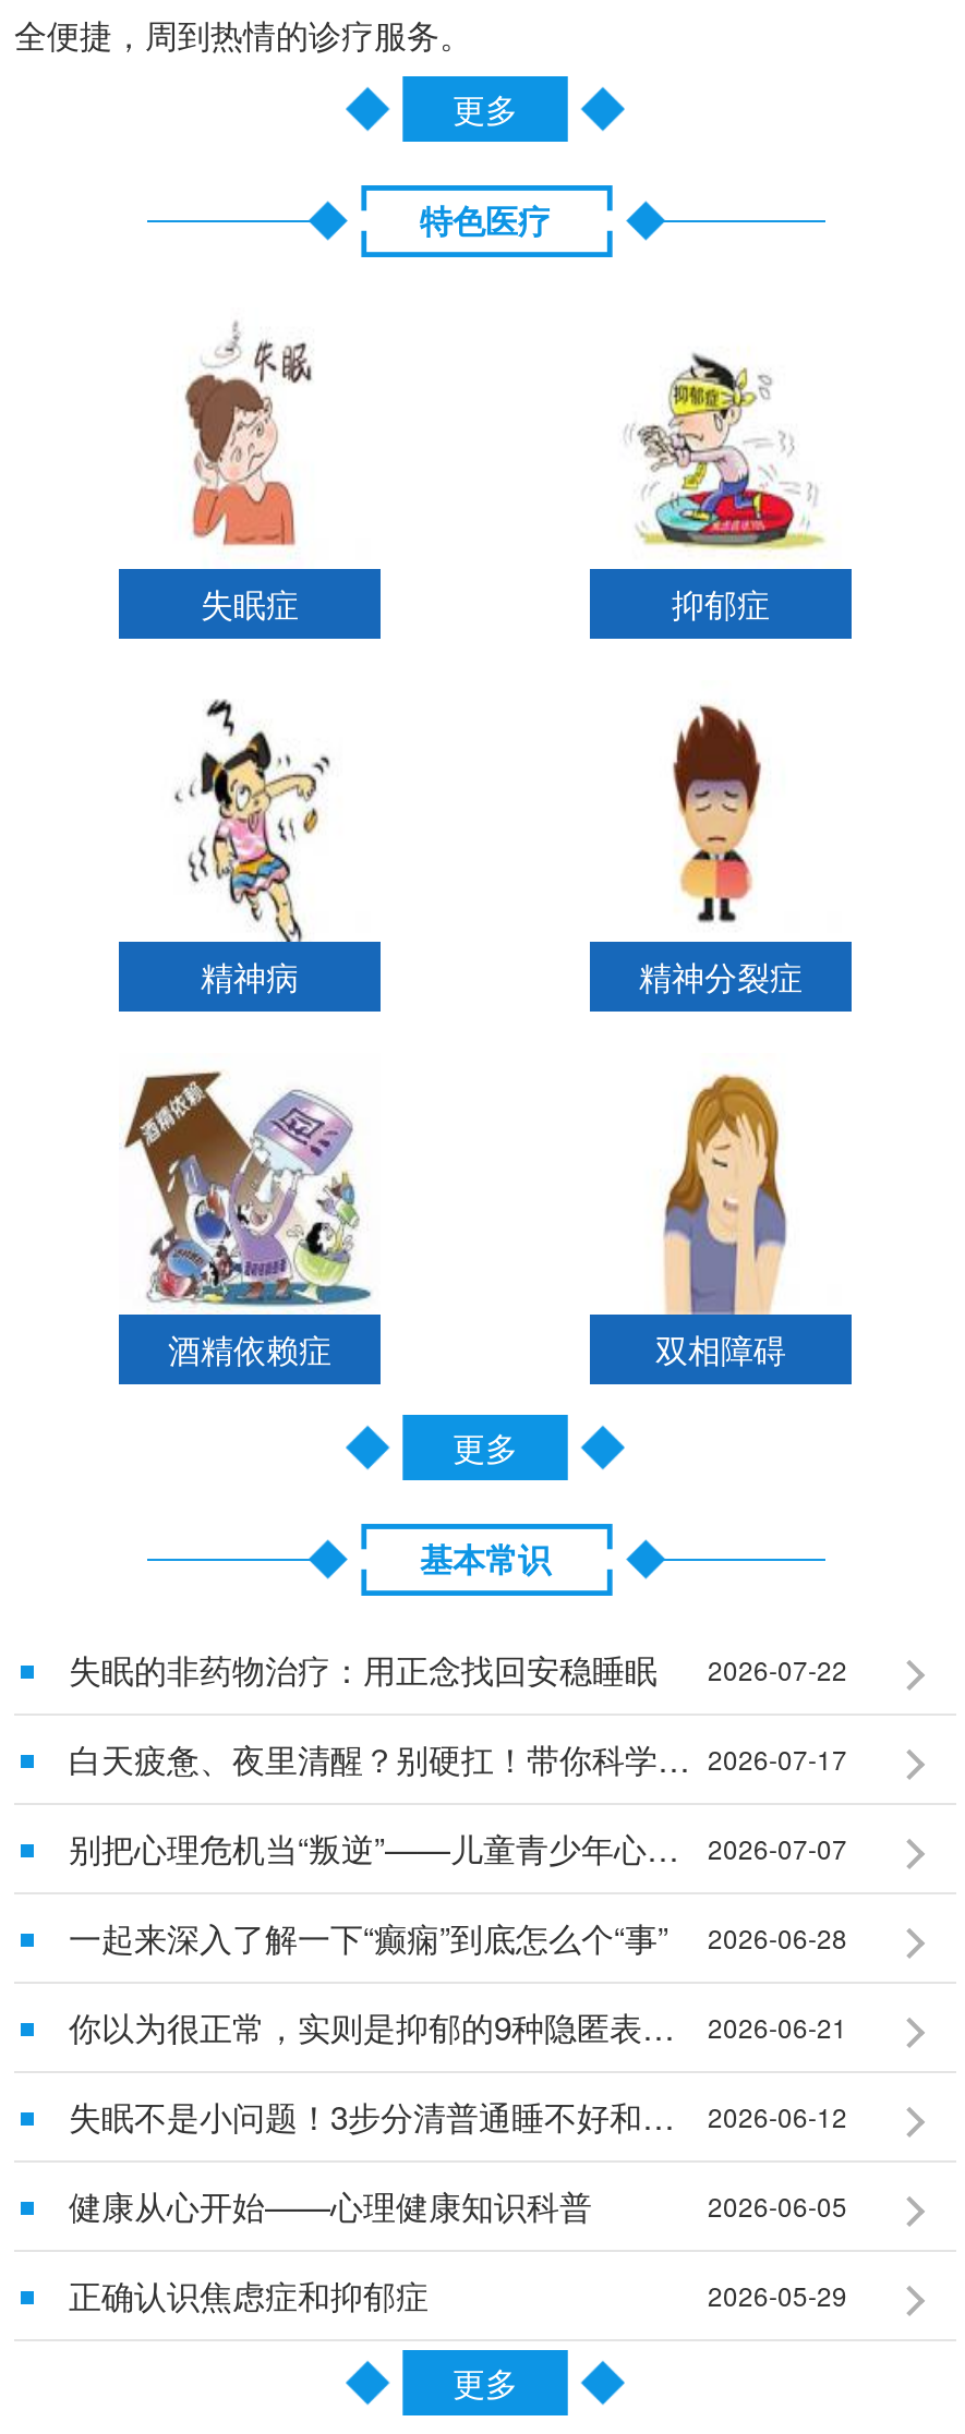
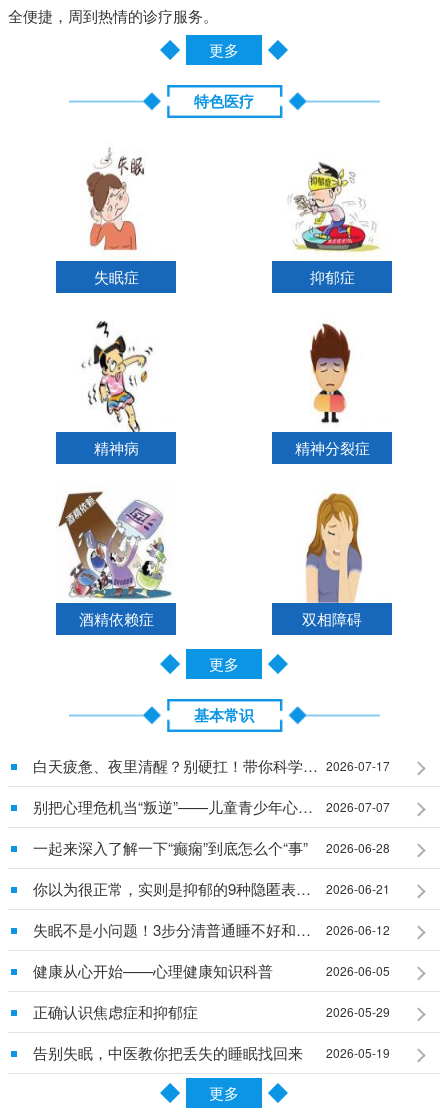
[69,1646,847,1692] 失眠的非药物治疗：用正念找回安稳睡眠 | 2026-07-22 -> none
moved [69,1829,847,2317] -> [33,798,390,1022]: 2026-07-07 | 一起来深入了解一下“癫痫”到底怎么个“事” | 2026-06-28 | ... | 正确认识焦虑症和抑郁症 | 2026-05-29
none -> [33,1042,390,1063] 告别失眠，中医教你把丢失的睡眠找回来 | 2026-05-19

